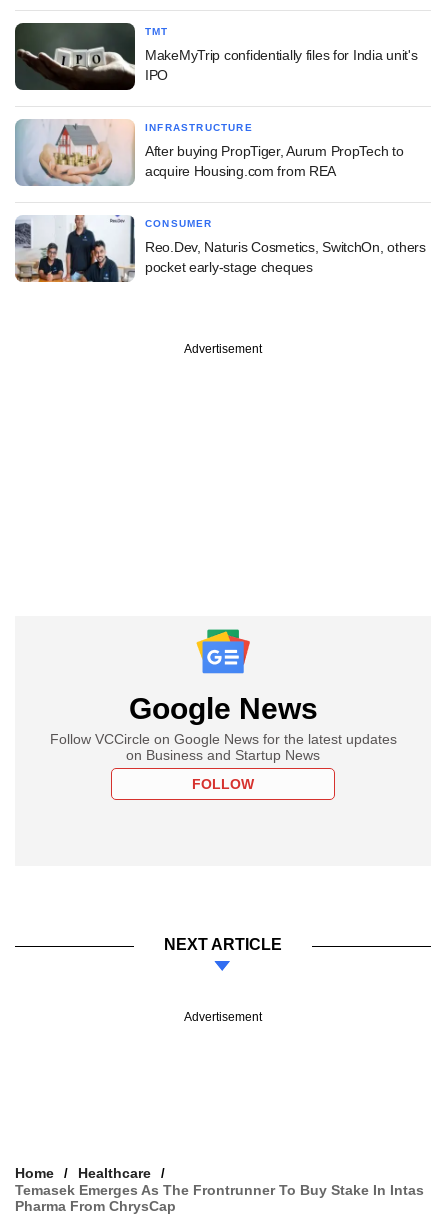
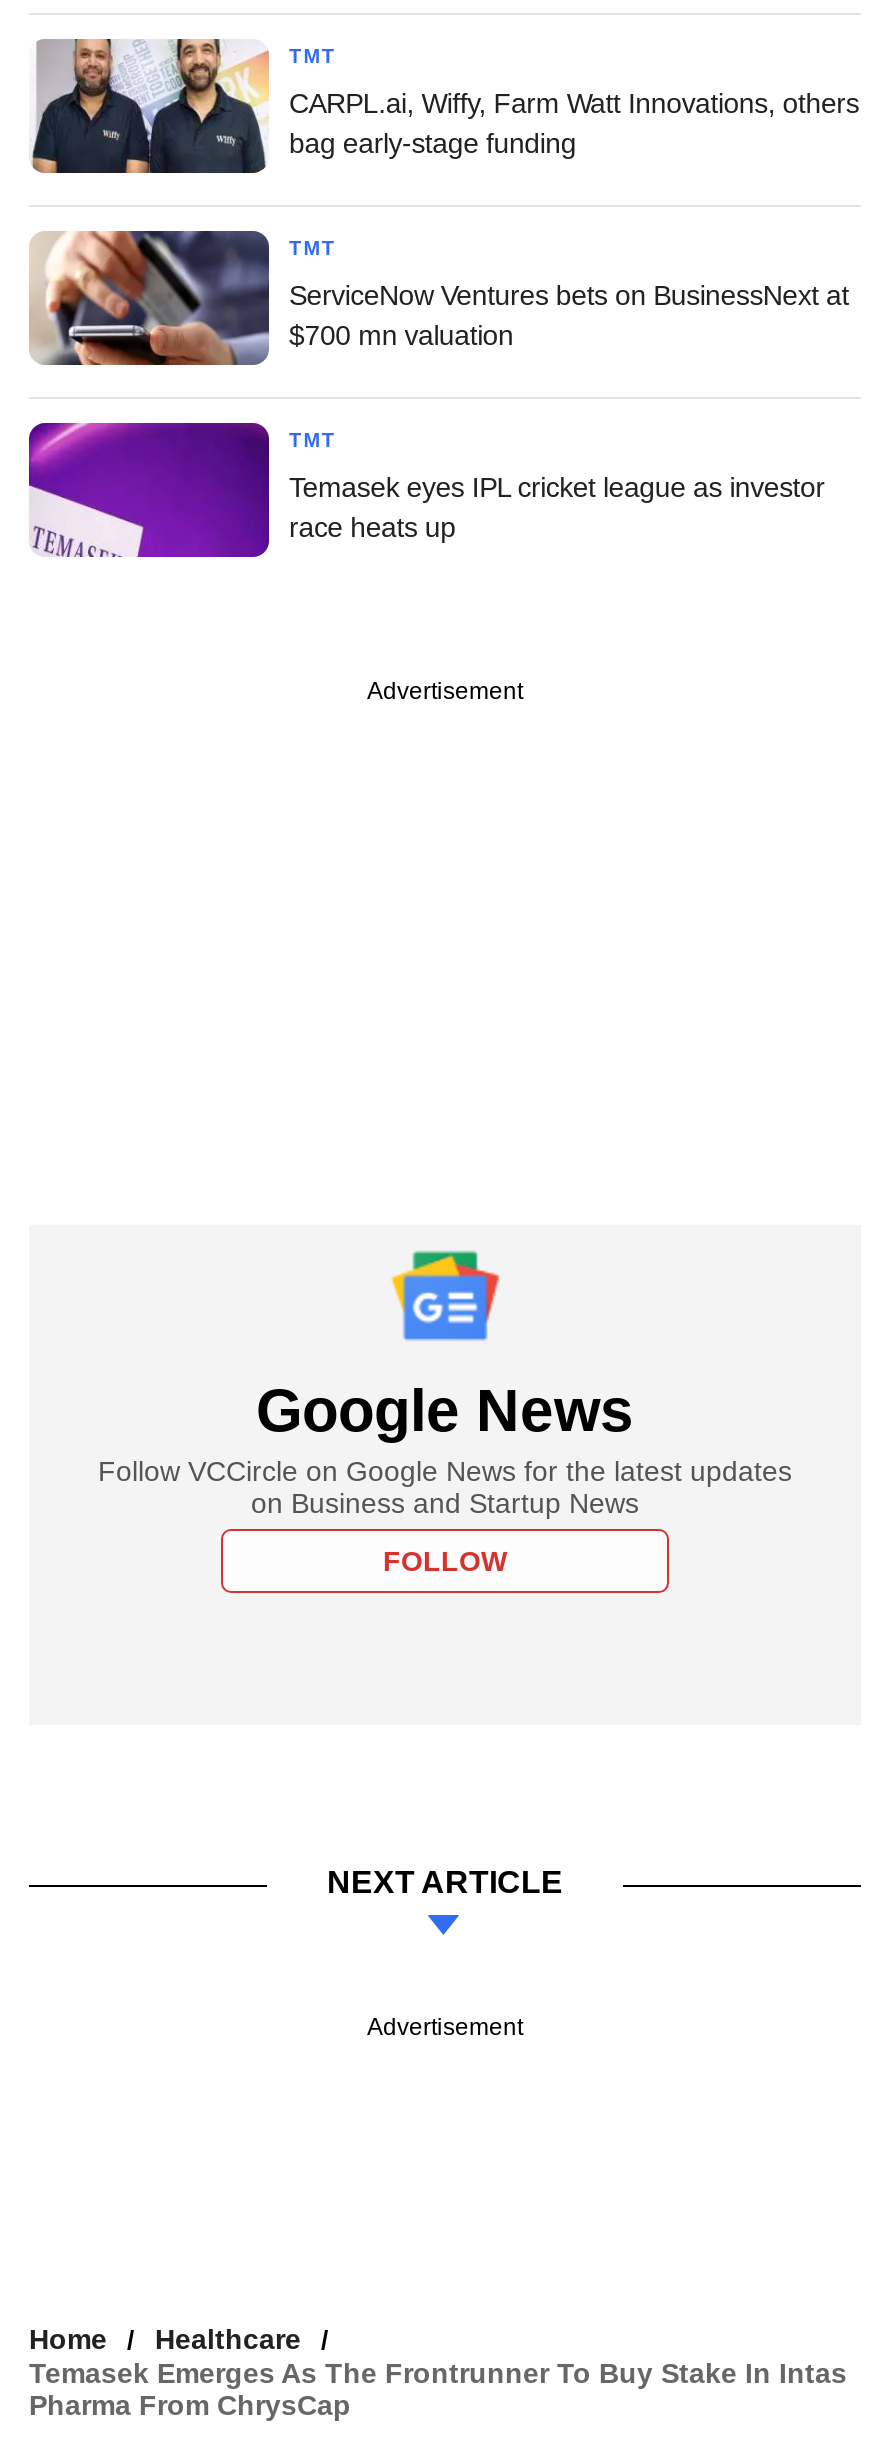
[14,22,418,91] [image] | MakeMyTrip confidentially files for India unit's | IPO -> [29,37,859,175] [image] | CARPL.ai, Wiffy, Farm Watt Innovations, others | bag early-stage funding
[15,119,253,186] [image] | INFRASTRUCTURE -> [29,229,336,367] [image] | TMT
[145,143,403,179] After buying PropTiger, Aurum PropTech to | acquire Housing.com from REA -> [289,279,849,351] ServiceNow Ventures bets on BusinessNext at | $700 mn valuation
[14,214,213,283] [image] | CONSUMER -> [27,421,336,559] [image] | TMT
[145,239,426,275] Reo.Dev, Naturis Cosmetics, SwitchOn, others | pocket early-stage cheques -> [289,471,825,543] Temasek eyes IPL cricket league as investor | race heats up

